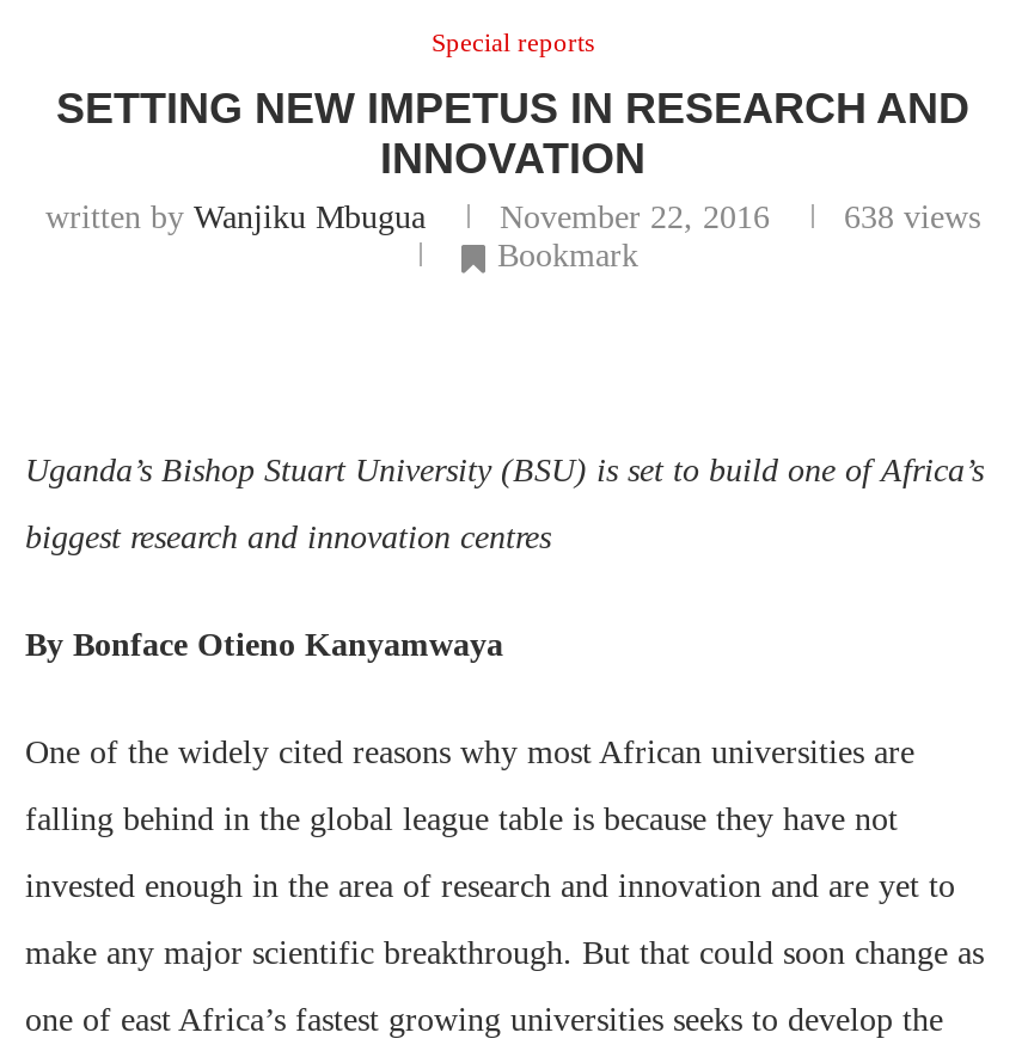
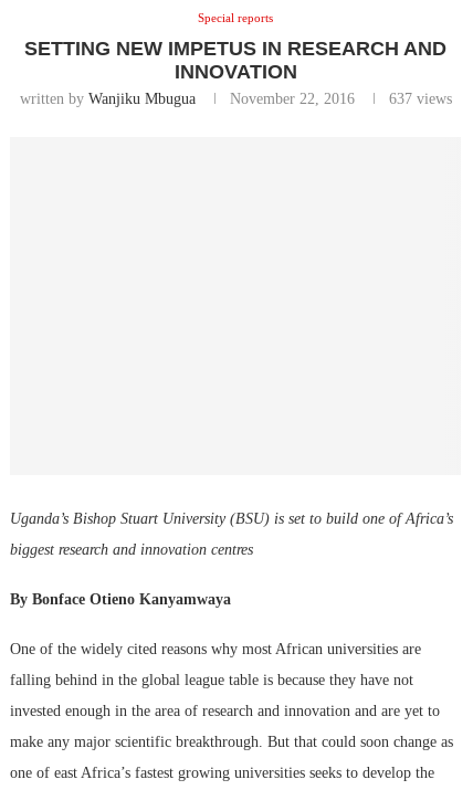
[497,199,980,273] 638 views | Bookmark -> [388,91,451,107] 637 views

